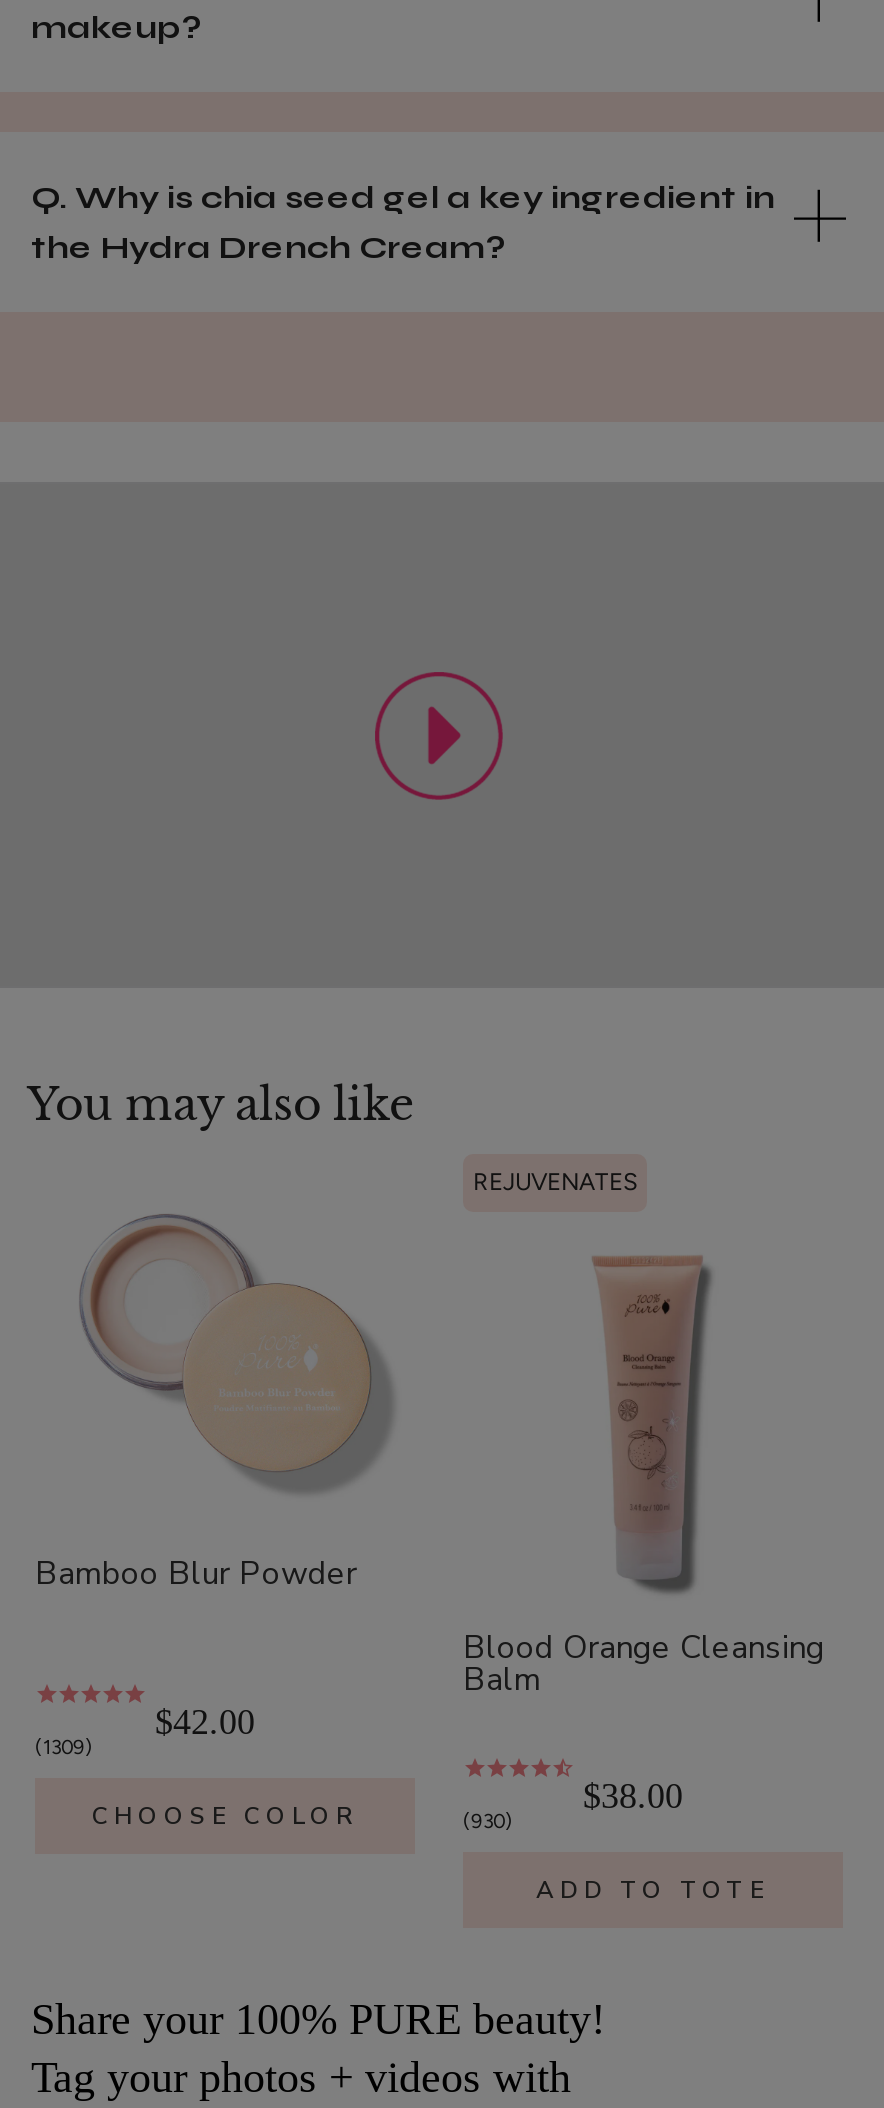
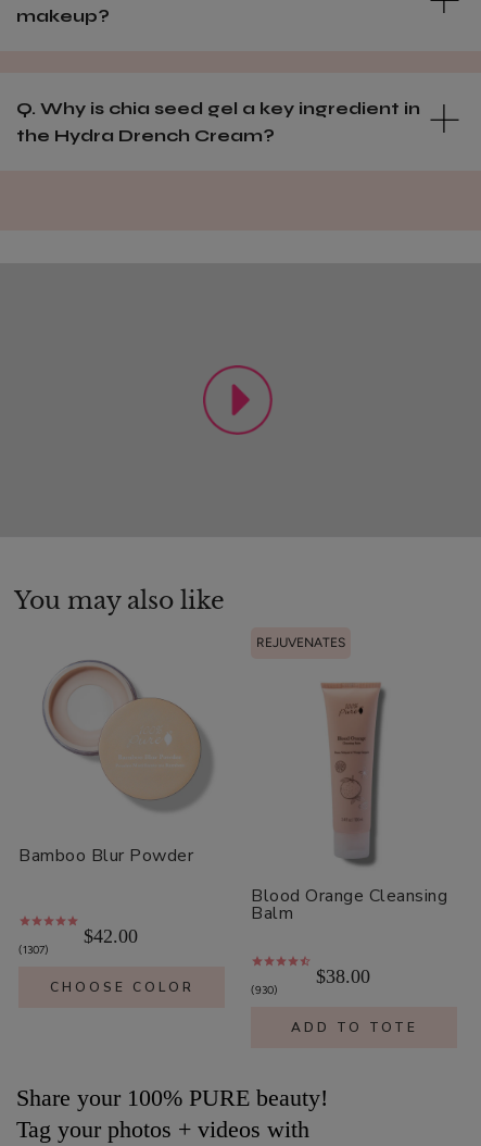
[43,1735,85,1761] 1309 -> [23,943,45,957] 1307

